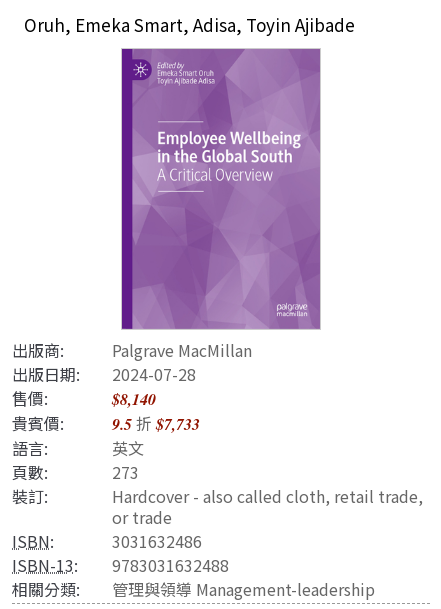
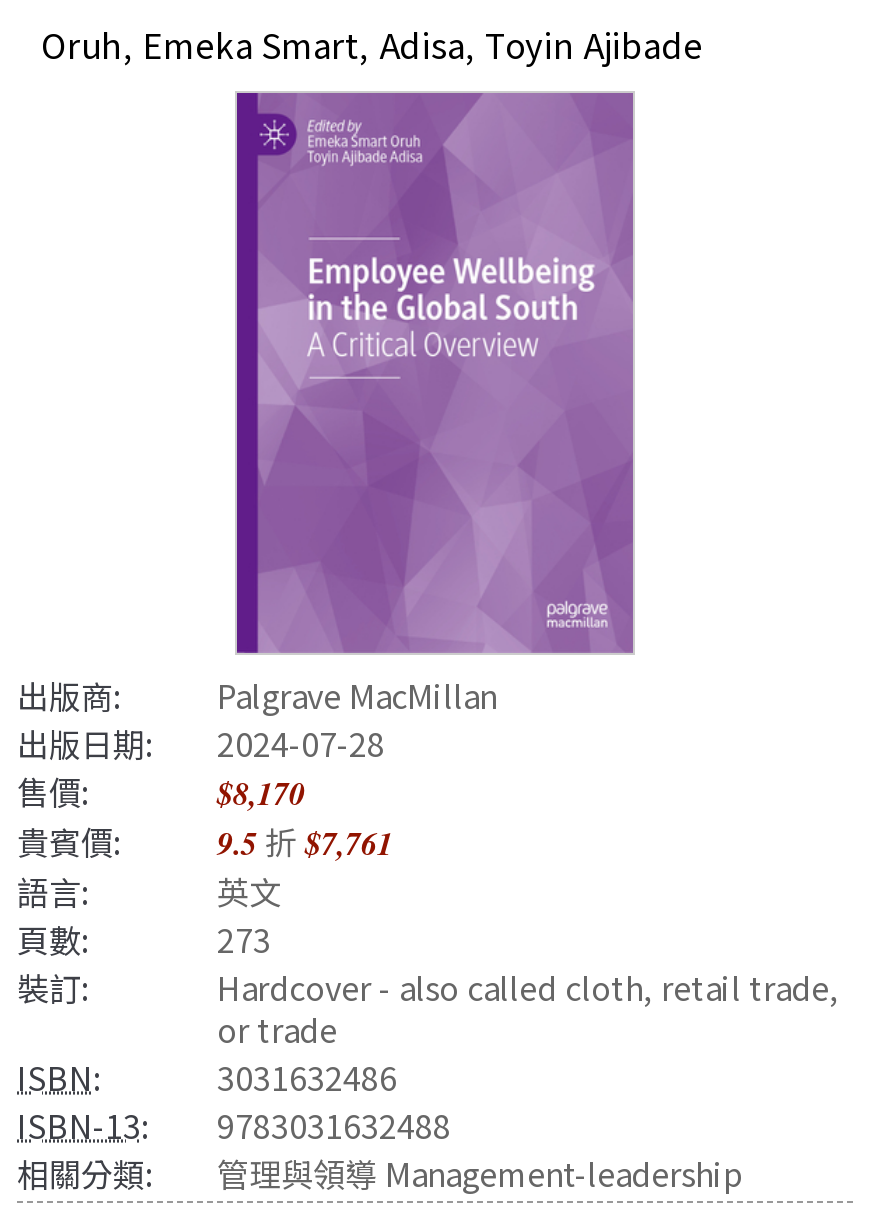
[112,388,156,410] $8,140 -> [217,771,305,815] $8,170
[12,411,200,435] 貴賓價: 9.5折$7,733 -> [17,817,393,865] 貴賓價: 9.5折$7,761

